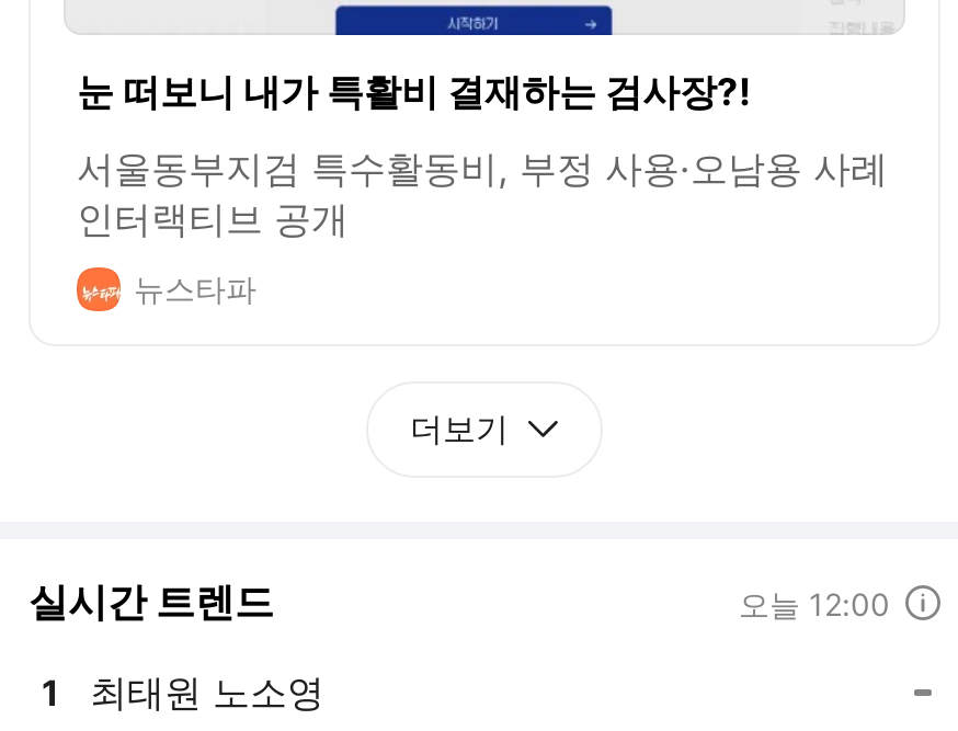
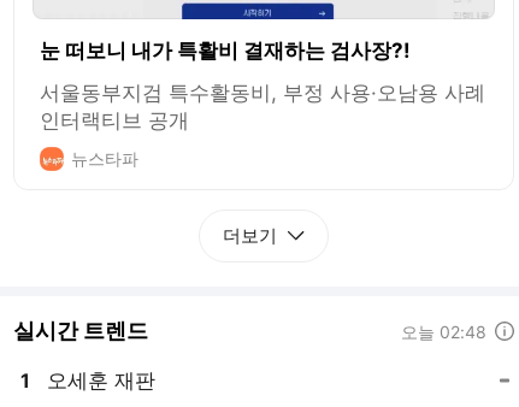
[739,585,890,622] 오늘 12:00 -> [401,321,486,342] 오늘 02:48
[90,671,324,714] 최태원 노소영 -> [47,368,155,392] 오세훈 재판

